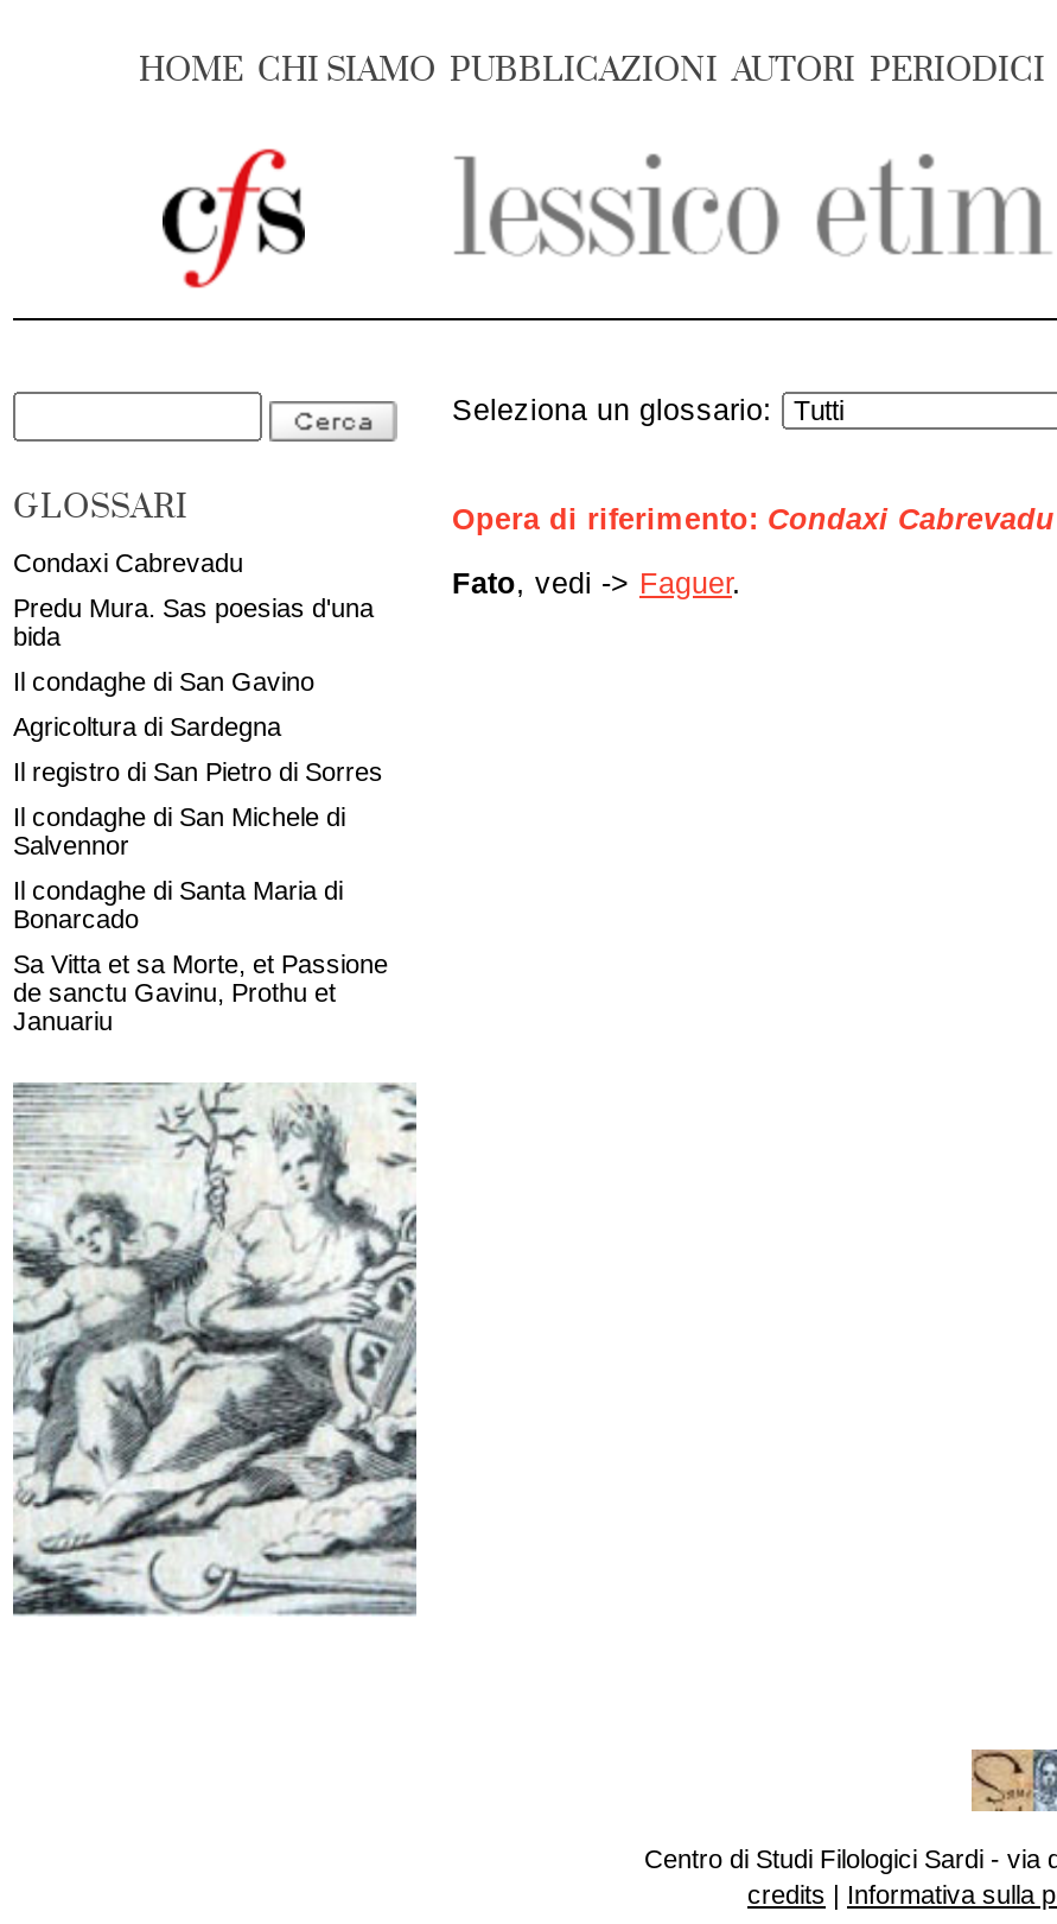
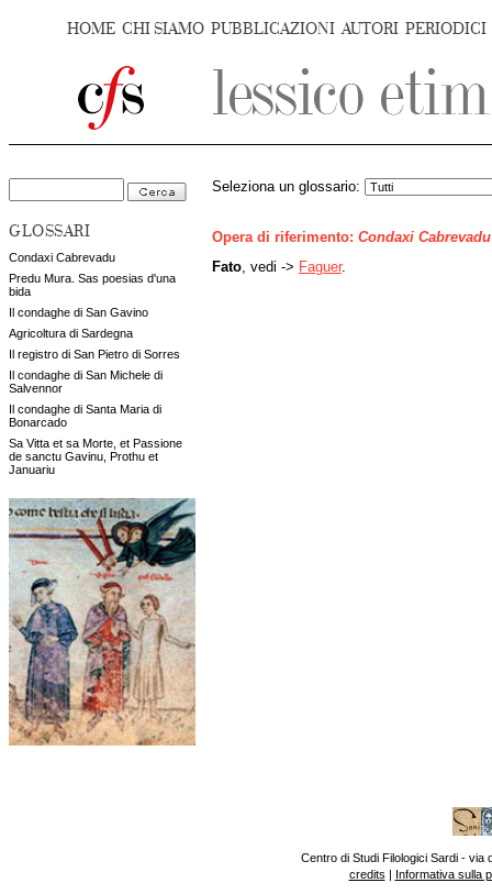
[11,1082,419,1617] [image] -> [8,498,197,747] [image]

